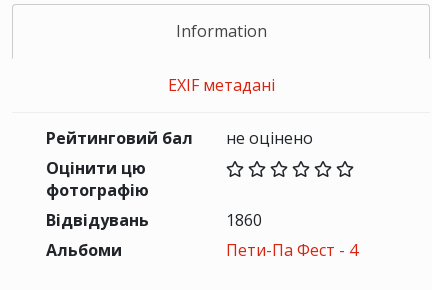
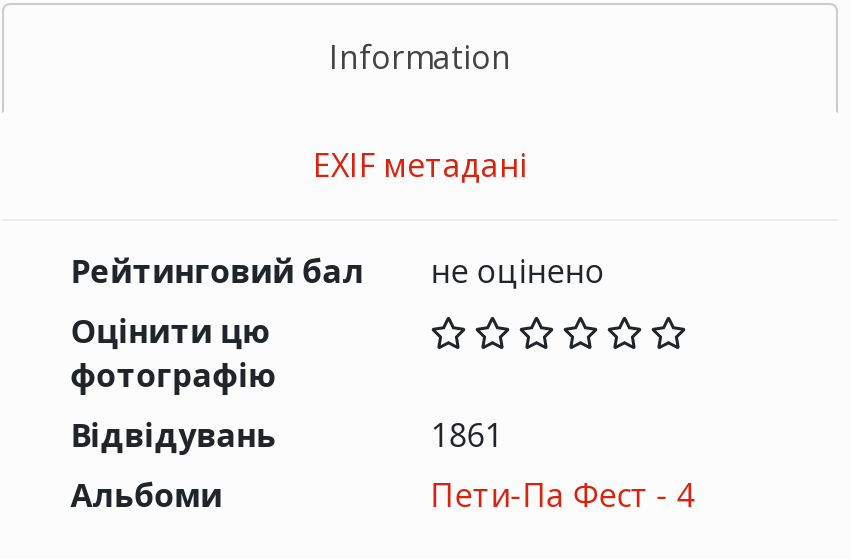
[226,209,262,231] 1860 -> [431,412,503,456] 1861

